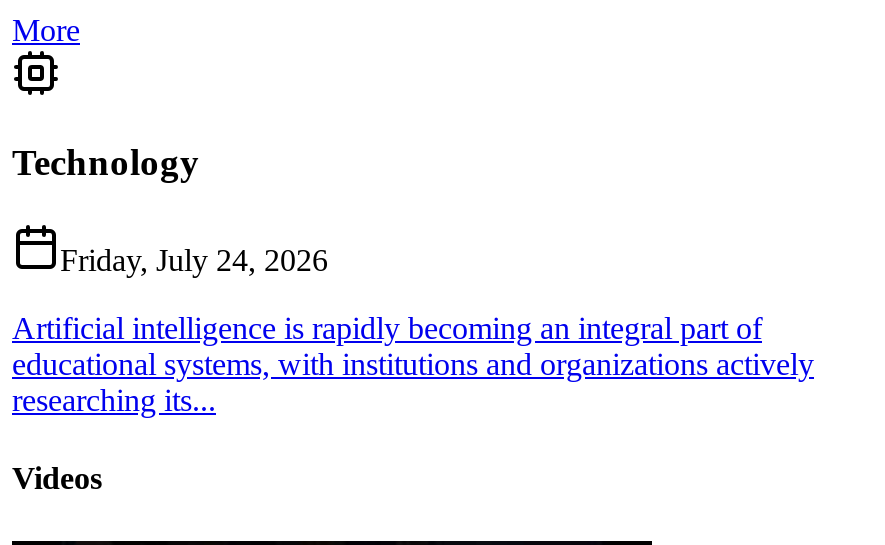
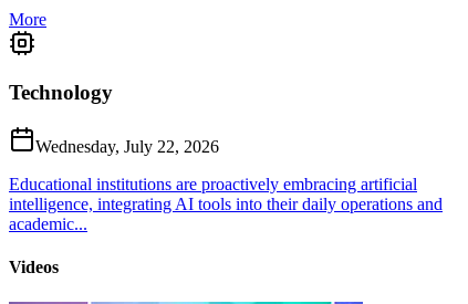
[60,243,328,277] Friday, July 24, 2026 -> [35,137,219,156] Wednesday, July 22, 2026
[12,311,814,417] Artificial intelligence is rapidly becoming an integral part of | educational systems, with institutions and organizations actively | researching its... -> [9,175,443,233] Educational institutions are proactively embracing artificial | intelligence, integrating AI tools into their daily operations and | academic...

